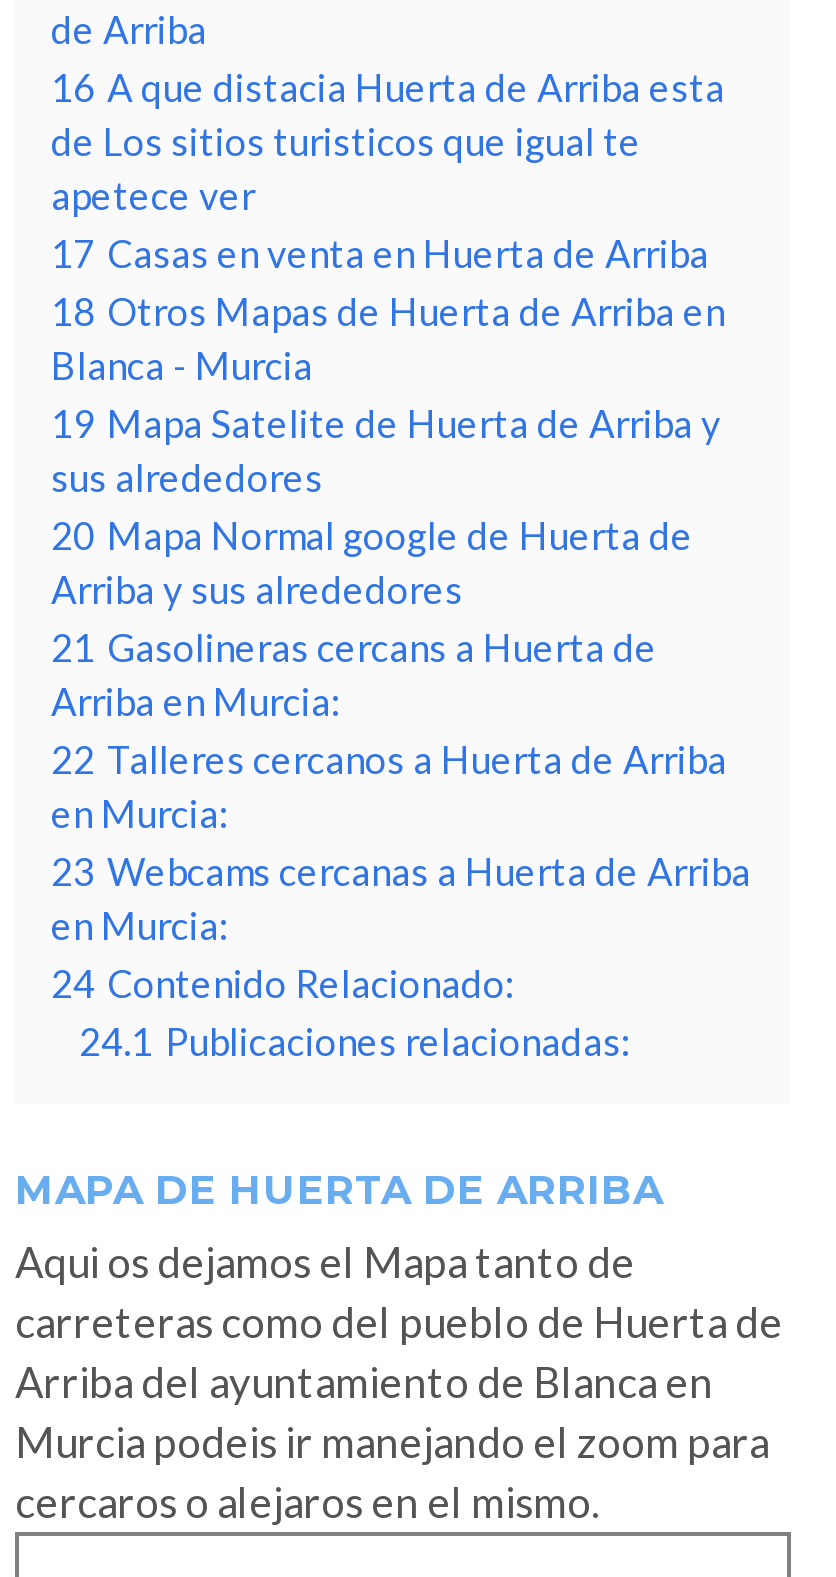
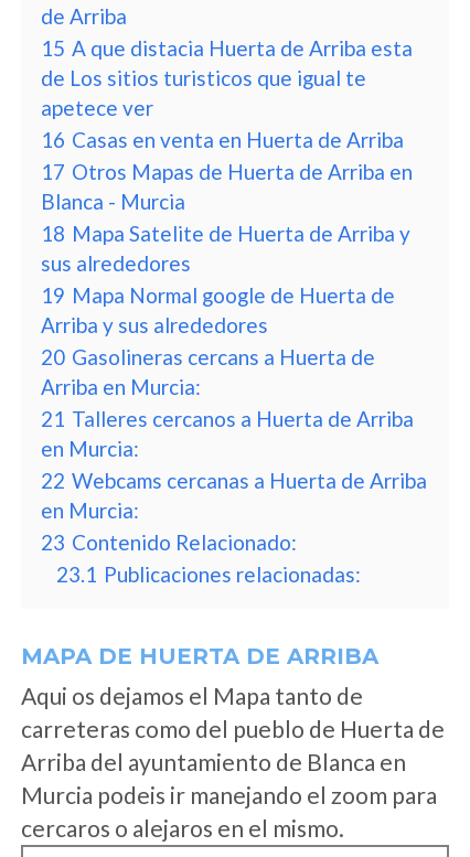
[51,64,725,110] 16 A que distacia Huerta de Arriba esta -> [41,35,413,61] 15 A que distacia Huerta de Arriba esta
[51,230,709,276] 17 Casas en venta en Huerta de Arriba -> [41,127,404,152] 16 Casas en venta en Huerta de Arriba
[51,288,725,334] 18 Otros Mapas de Huerta de Arriba en -> [41,159,413,184] 17 Otros Mapas de Huerta de Arriba en
[51,400,721,446] 19 Mapa Satelite de Huerta de Arriba y -> [41,221,410,246] 18 Mapa Satelite de Huerta de Arriba y
[51,512,693,558] 20 Mapa Normal google de Huerta de -> [41,282,395,308] 19 Mapa Normal google de Huerta de
[51,624,657,670] 21 Gasolineras cercans a Huerta de -> [41,344,375,369] 20 Gasolineras cercans a Huerta de
[51,736,727,782] 22 Talleres cercanos a Huerta de Arriba -> [41,406,414,431] 21 Talleres cercanos a Huerta de Arriba
[51,848,751,894] 23 Webcams cercanas a Huerta de Arriba -> [41,468,427,493] 22 Webcams cercanas a Huerta de Arriba
[51,960,515,1006] 24 Contenido Relacionado: -> [41,529,297,555] 23 Contenido Relacionado:
[79,1018,631,1064] 24.1 Publicaciones relacionadas: -> [56,561,361,587] 23.1 Publicaciones relacionadas:

